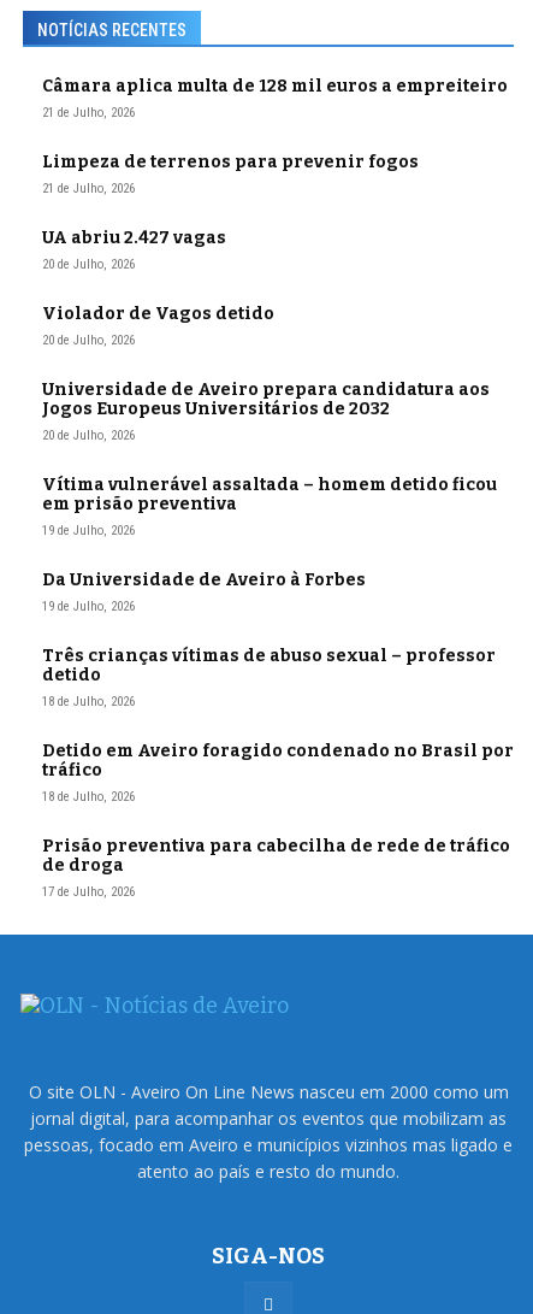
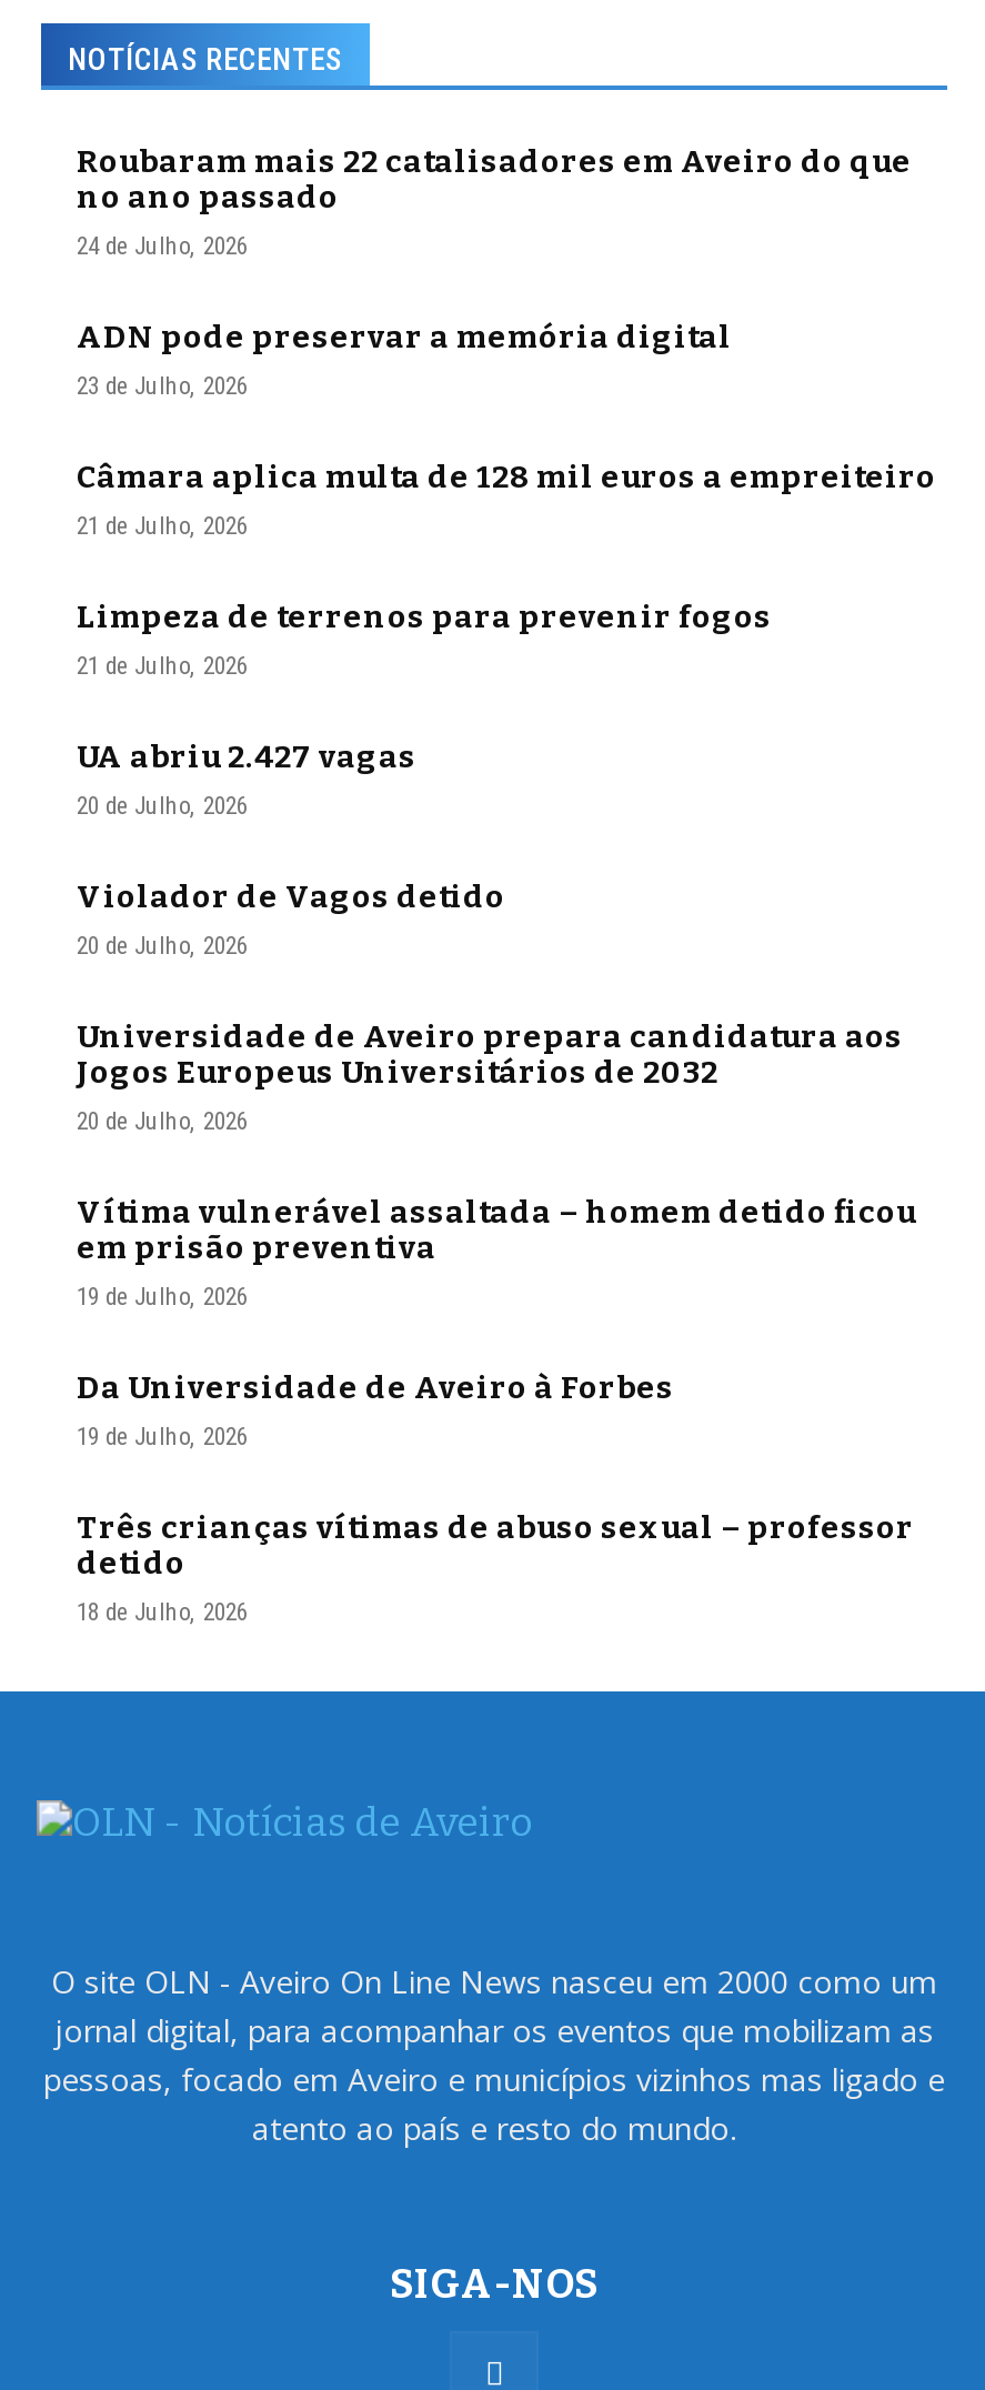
none -> [77,143,912,401] Roubaram mais 22 catalisadores em Aveiro do que | no ano passado | 24 de Julho, 2026 | ADN pode preservar a memória digital | 23 de Julho, 2026
moved [42,76,508,710] -> [77,459,936,1627]: Câmara aplica multa de 128 mil euros a empreiteiro | 21 de Julho, 2026 | Limpeza de terrenos para prevenir fogos | ... | detido | 18 de Julho, 2026
[42,741,514,900] Detido em Aveiro foragido condenado no Brasil por | tráfico | 18 de Julho, 2026 | Prisão preventiva para cabecilha de rede de tráfico | de droga | 17 de Julho, 2026 -> none

